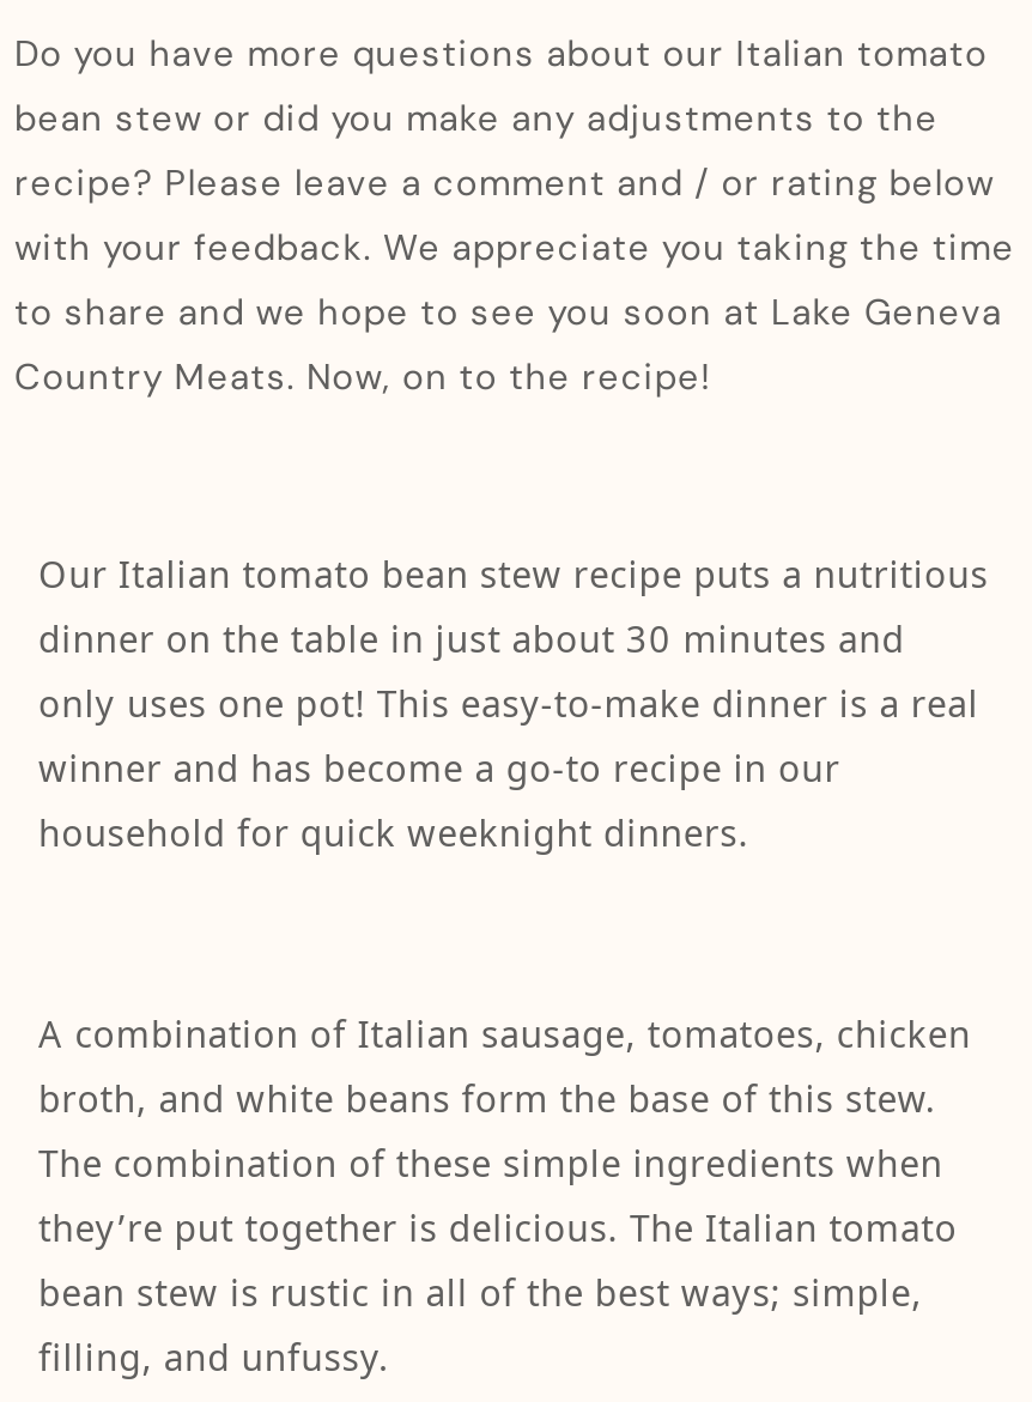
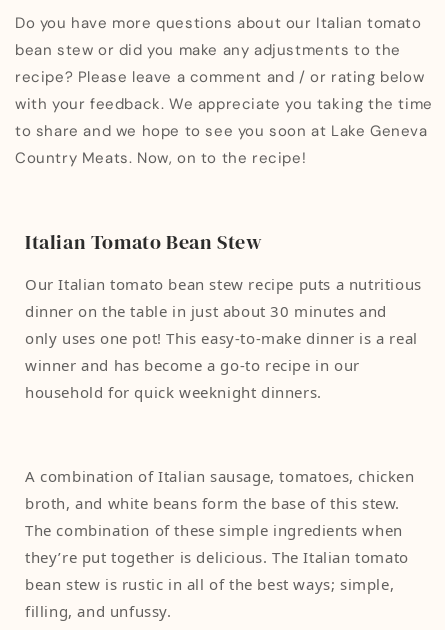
none -> [25,228,262,256] Italian Tomato Bean Stew

